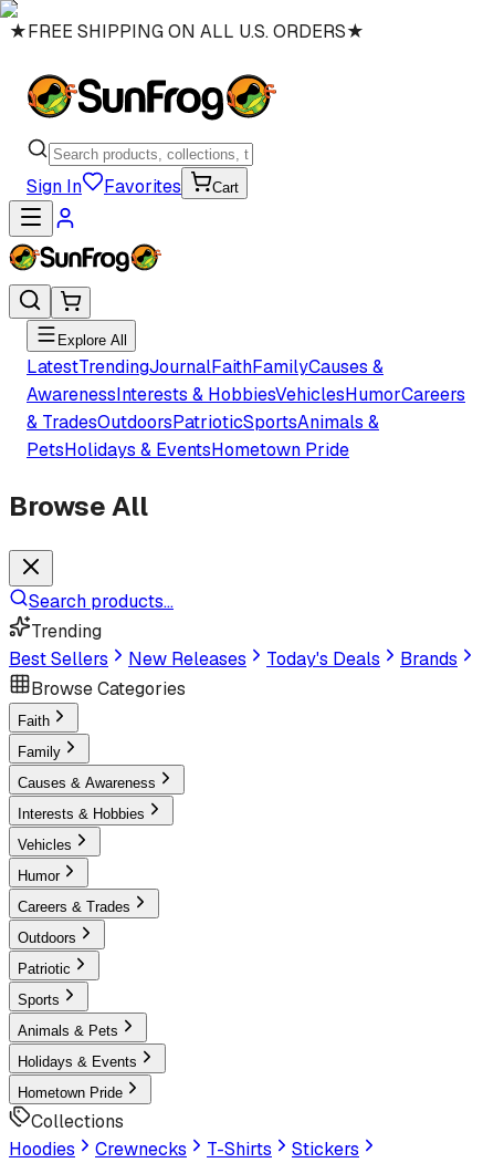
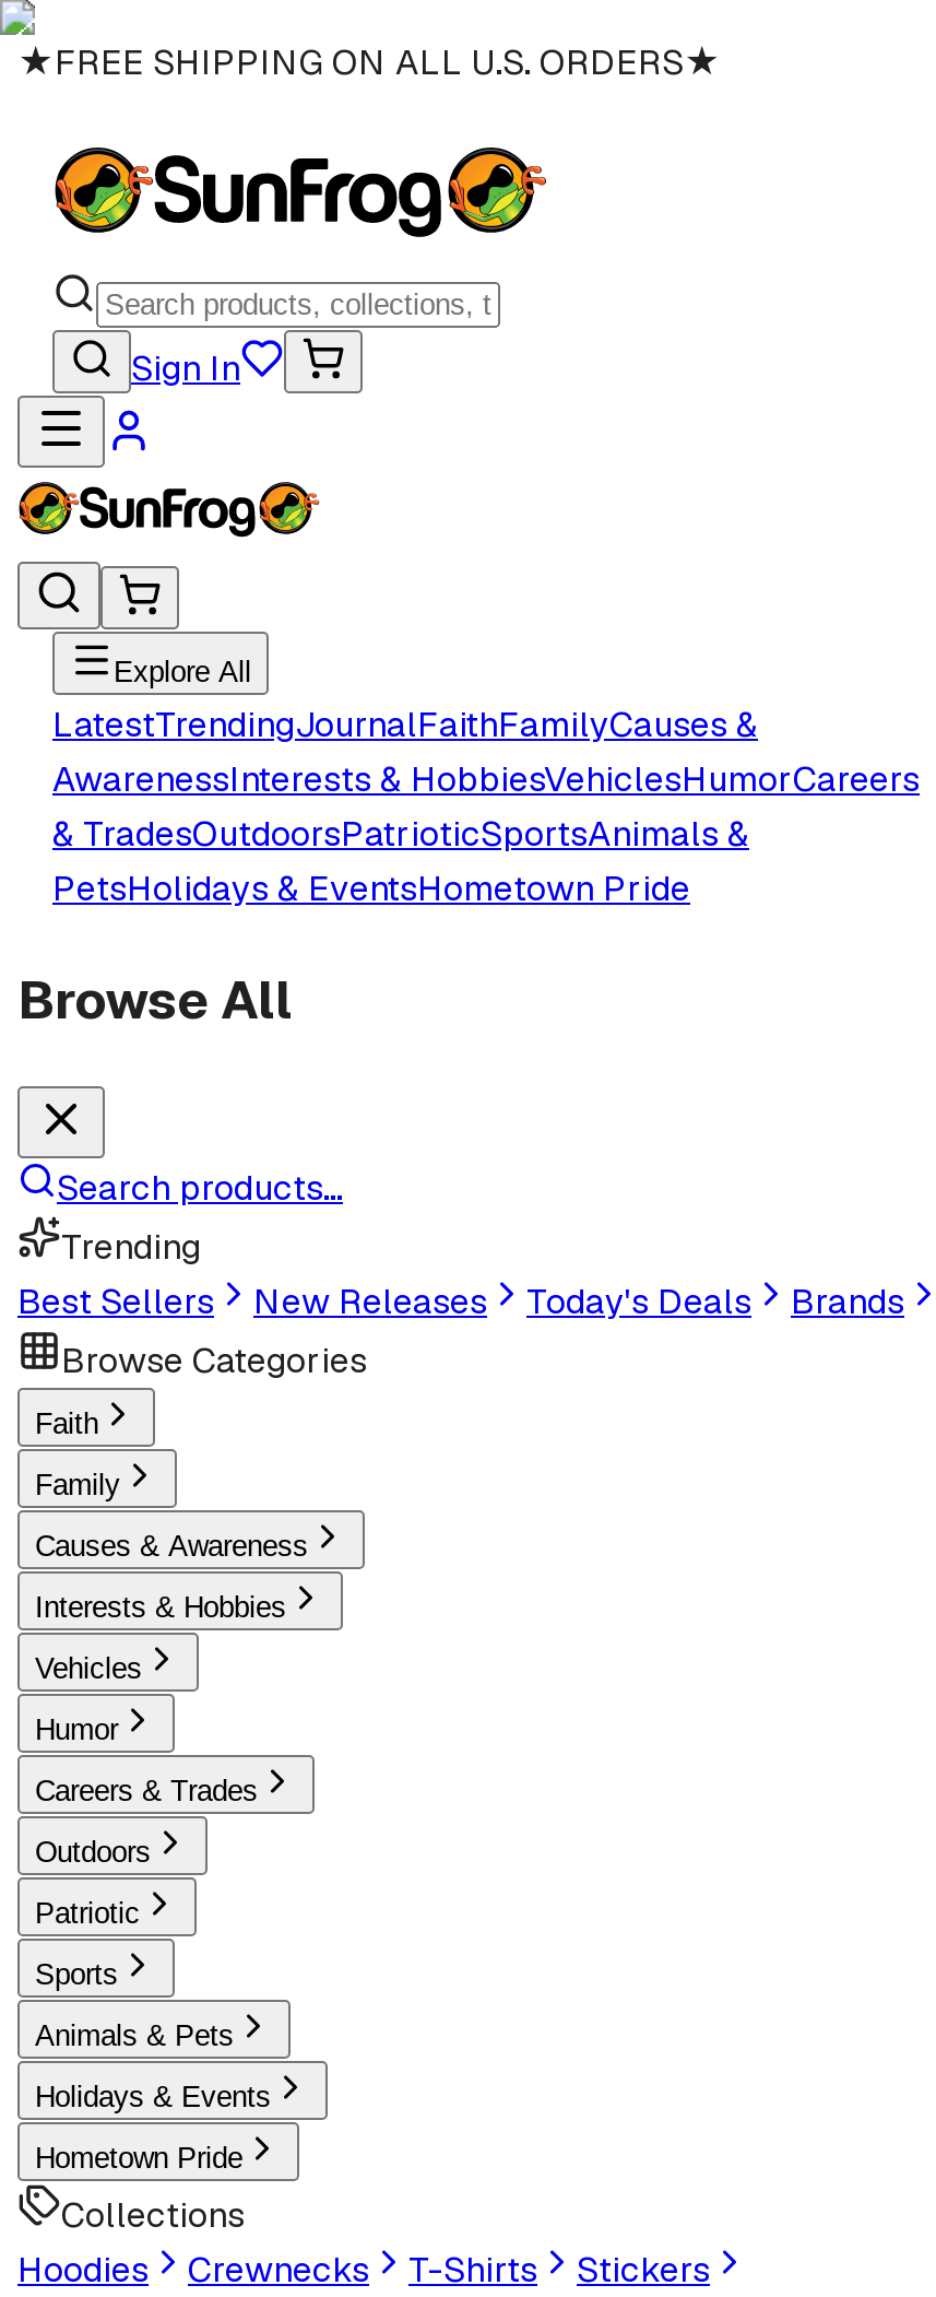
[104,175,239,198] Favorites | Cart -> none

